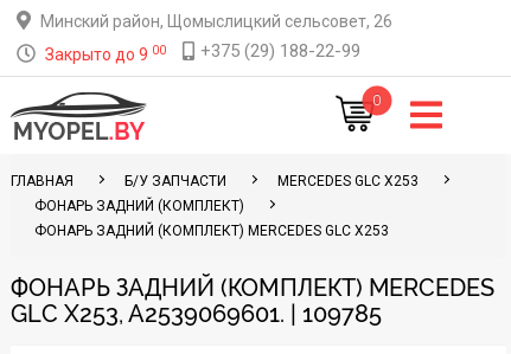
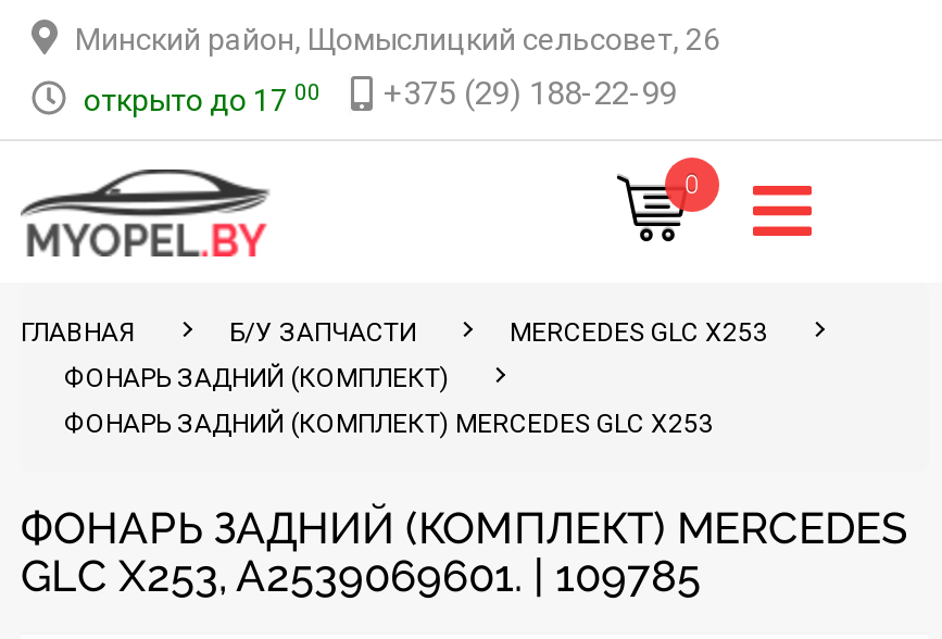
[45,40,360,64] Закрыто до 9 00 +375 (29) 188-22-99 -> [84,74,677,117] открыто до 17 00 +375 (29) 188-22-99

